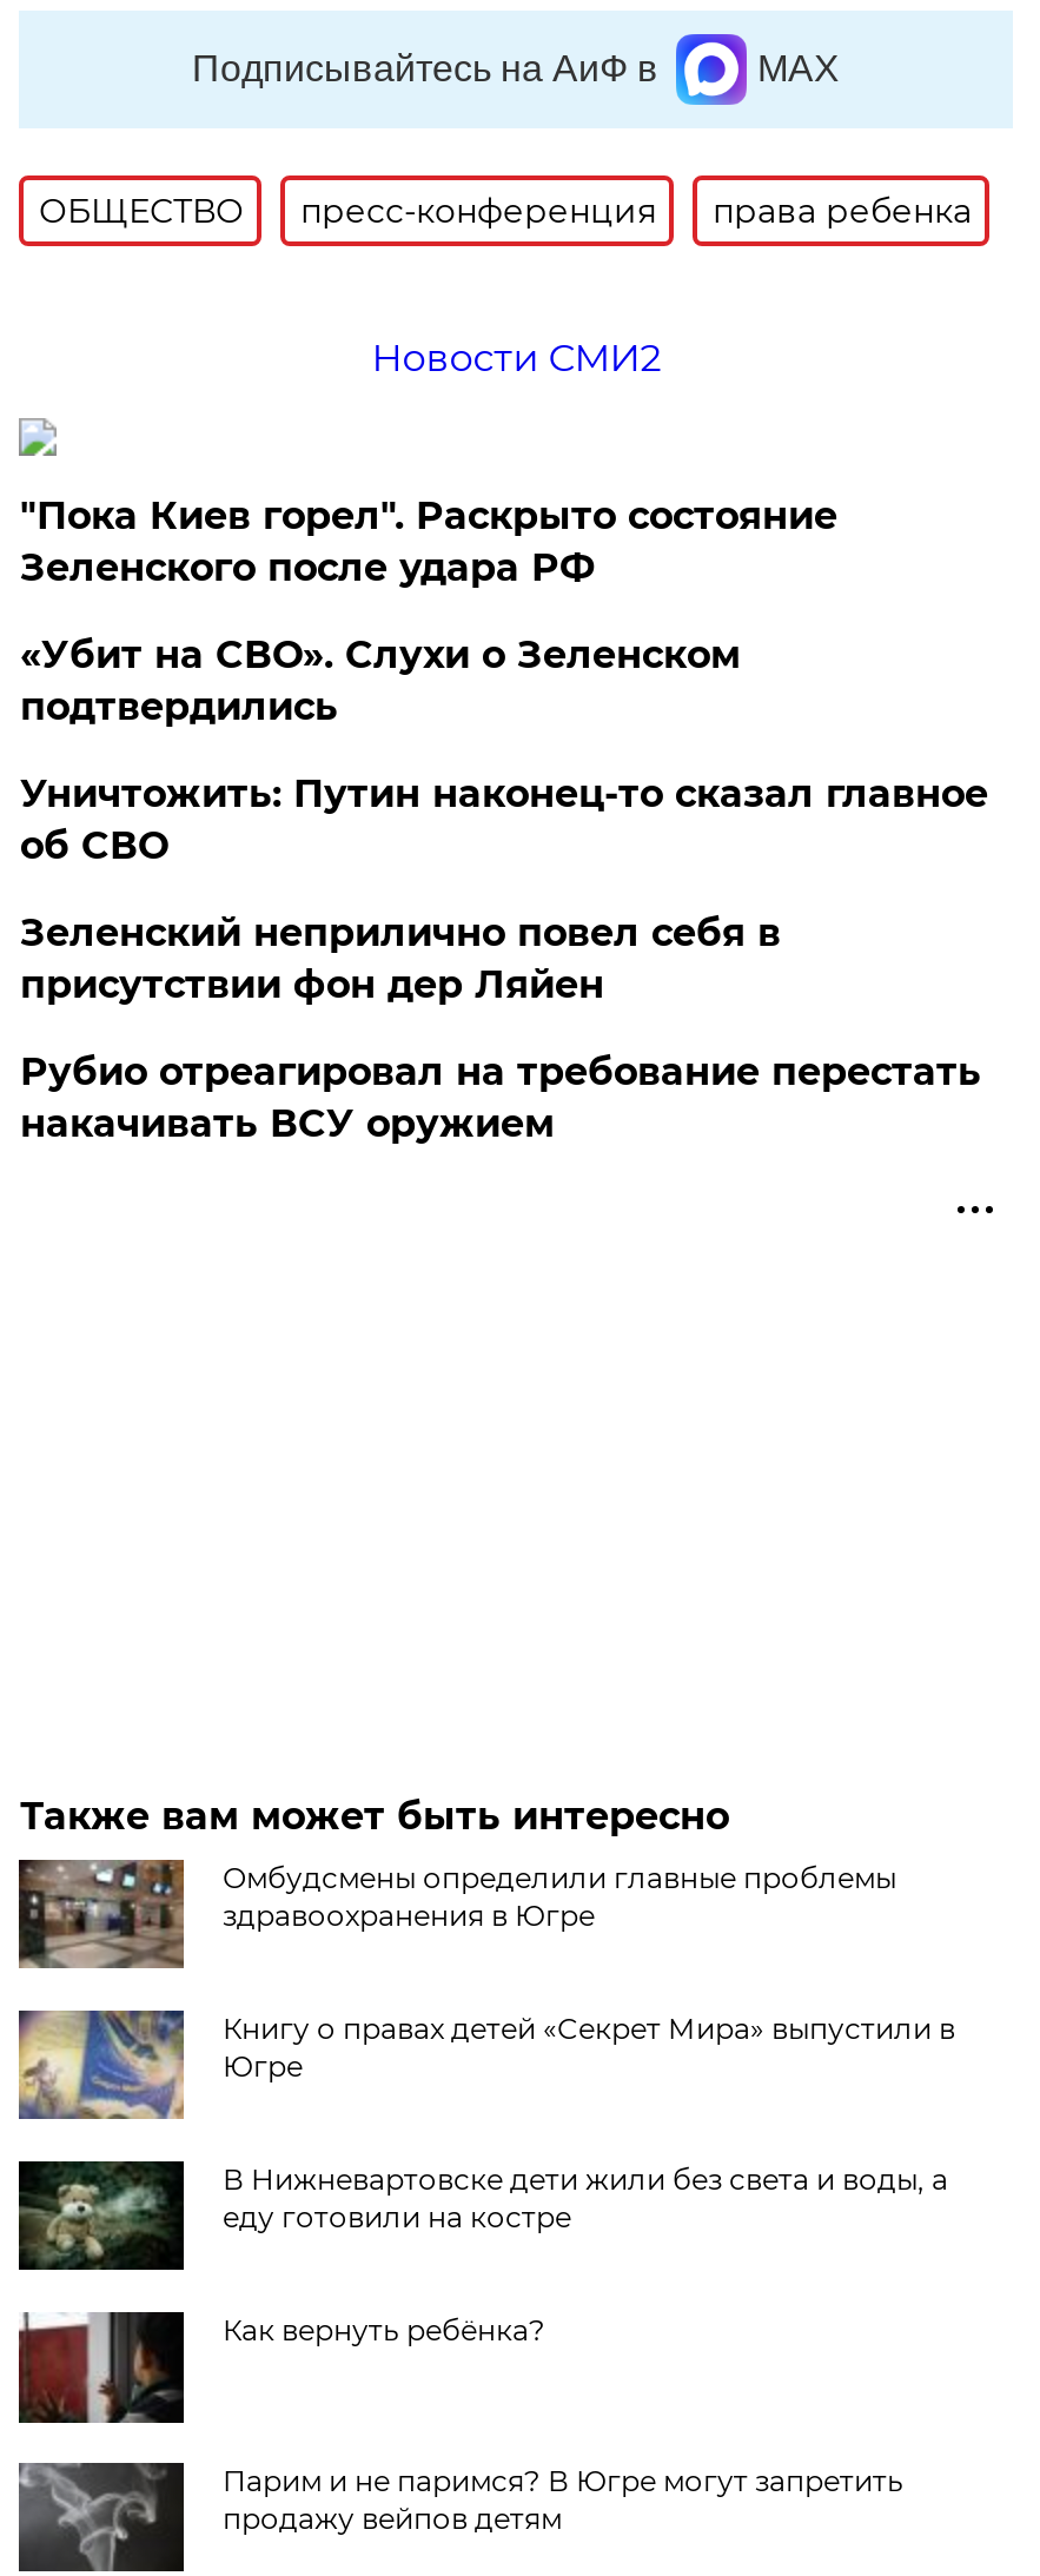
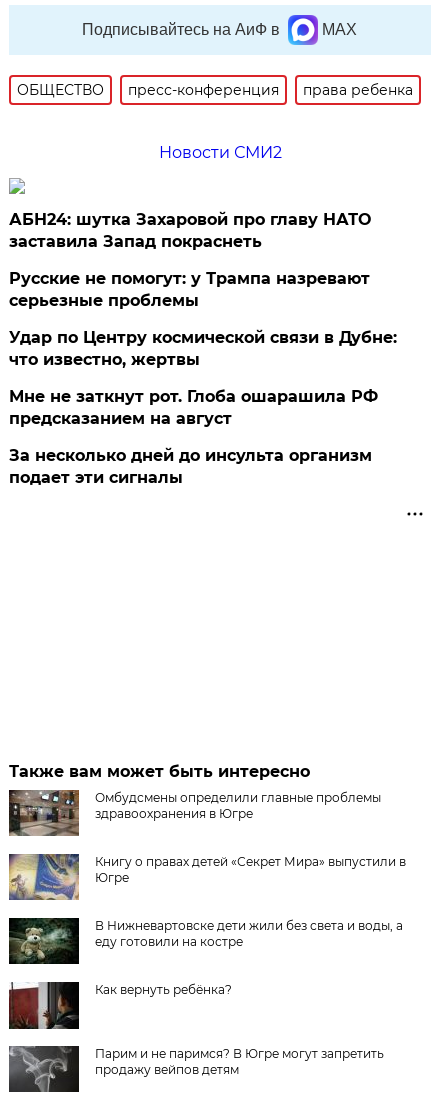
[20,493,837,590] "Пока Киев горел". Раскрыто состояние | Зеленского после удара РФ -> [9,210,371,251] АБН24: шутка Захаровой про главу НАТО | заставила Запад покраснеть
[20,632,741,729] «Убит на СВО». Слухи о Зеленском | подтвердились -> [9,269,370,310] Русские не помогут: у Трампа назревают | серьезные проблемы
[20,771,988,868] Уничтожить: Путин наконец-то сказал главное | об СВО -> [9,328,397,369] Удар по Центру космической связи в Дубне: | что известно, жертвы
[20,910,781,1007] Зеленский неприлично повел cебя в | присутствии фон дер Ляйен -> [9,387,378,428] Мне не заткнут рот. Глоба ошарашила РФ | предсказанием на август
[20,1049,981,1146] Рубио отреагировал на требование перестать | накачивать ВСУ оружием -> [9,446,372,487] За несколько дней до инсульта организм | подает эти сигналы

